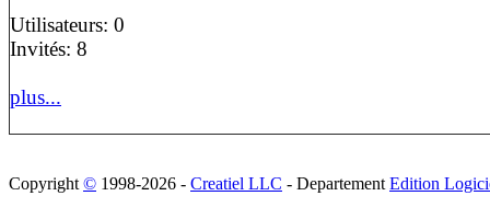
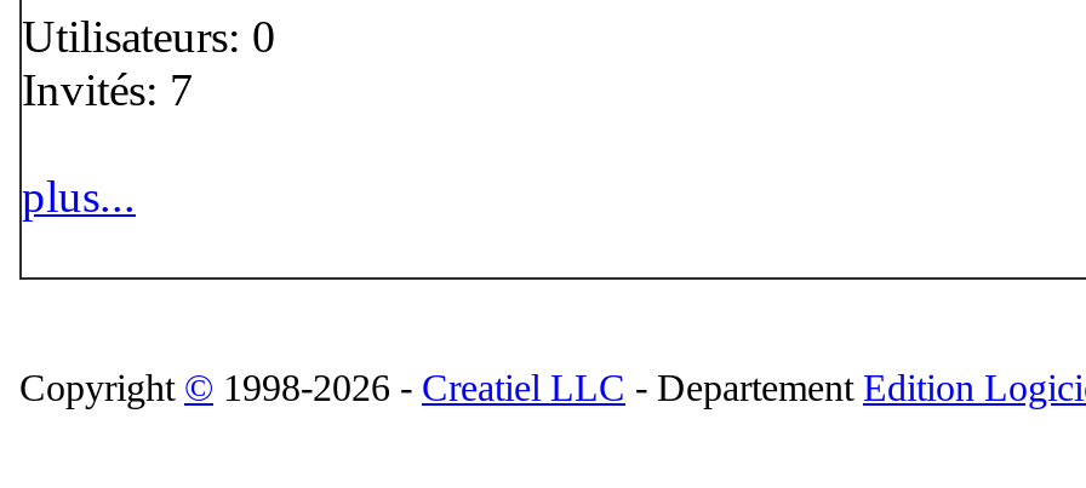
[10,37,87,60] Invités: 8 -> [22,64,194,115] Invités: 7

